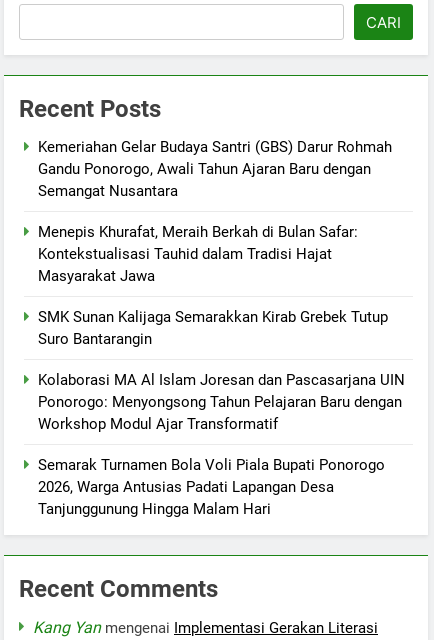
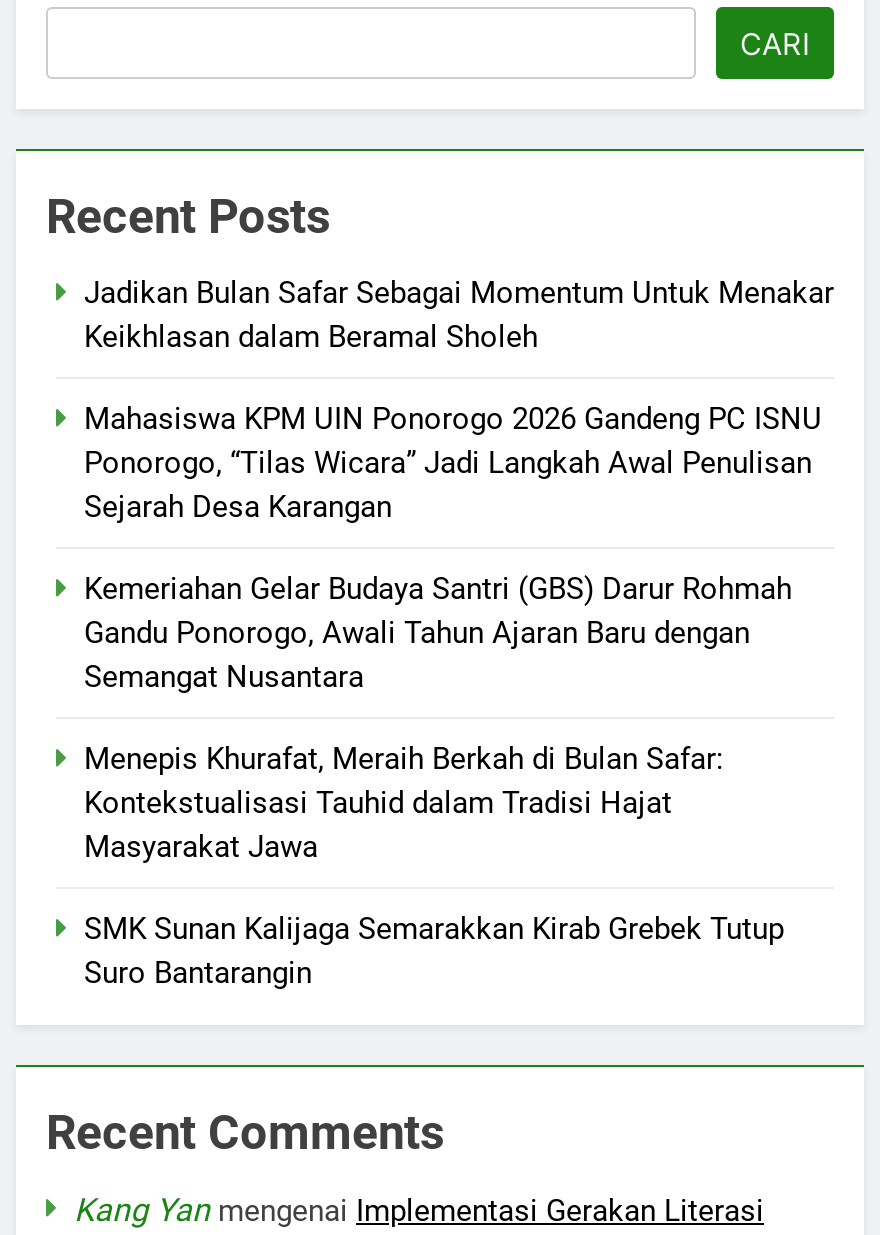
none -> [84,275,834,525] Jadikan Bulan Safar Sebagai Momentum Untuk Menakar | Keikhlasan dalam Beramal Sholeh | Mahasiswa KPM UIN Ponorogo 2026 Gandeng PC ISNU | Ponorogo, “Tilas Wicara” Jadi Langkah Awal Penulisan | Sejarah Desa Karangan
moved [38,138,392,348] -> [84,571,792,991]: Kemeriahan Gelar Budaya Santri (GBS) Darur Rohmah | Gandu Ponorogo, Awali Tahun Ajaran Baru dengan | Semangat Nusantara | Menepis Khurafat, Meraih Berkah di Bulan Safar: | Kontekstualisasi Tauhid dalam Tradisi Hajat | Masyarakat Jawa | SMK Sunan Kalijaga Semarakkan Kirab Grebek Tutup | Suro Bantarangin
[38,371,405,518] Kolaborasi MA Al Islam Joresan dan Pascasarjana UIN | Ponorogo: Menyongsong Tahun Pelajaran Baru dengan | Workshop Modul Ajar Transformatif | Semarak Turnamen Bola Voli Piala Bupati Ponorogo | 2026, Warga Antusias Padati Lapangan Desa | Tanjunggunung Hingga Malam Hari -> none

